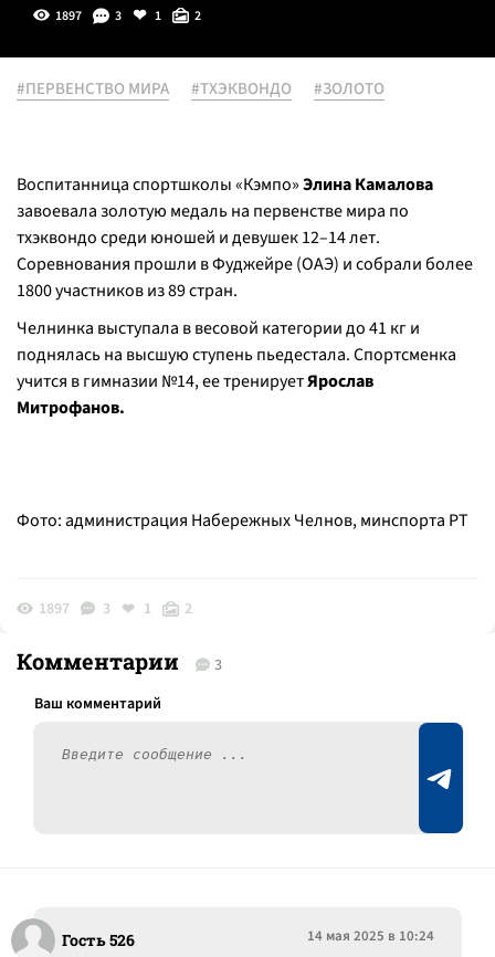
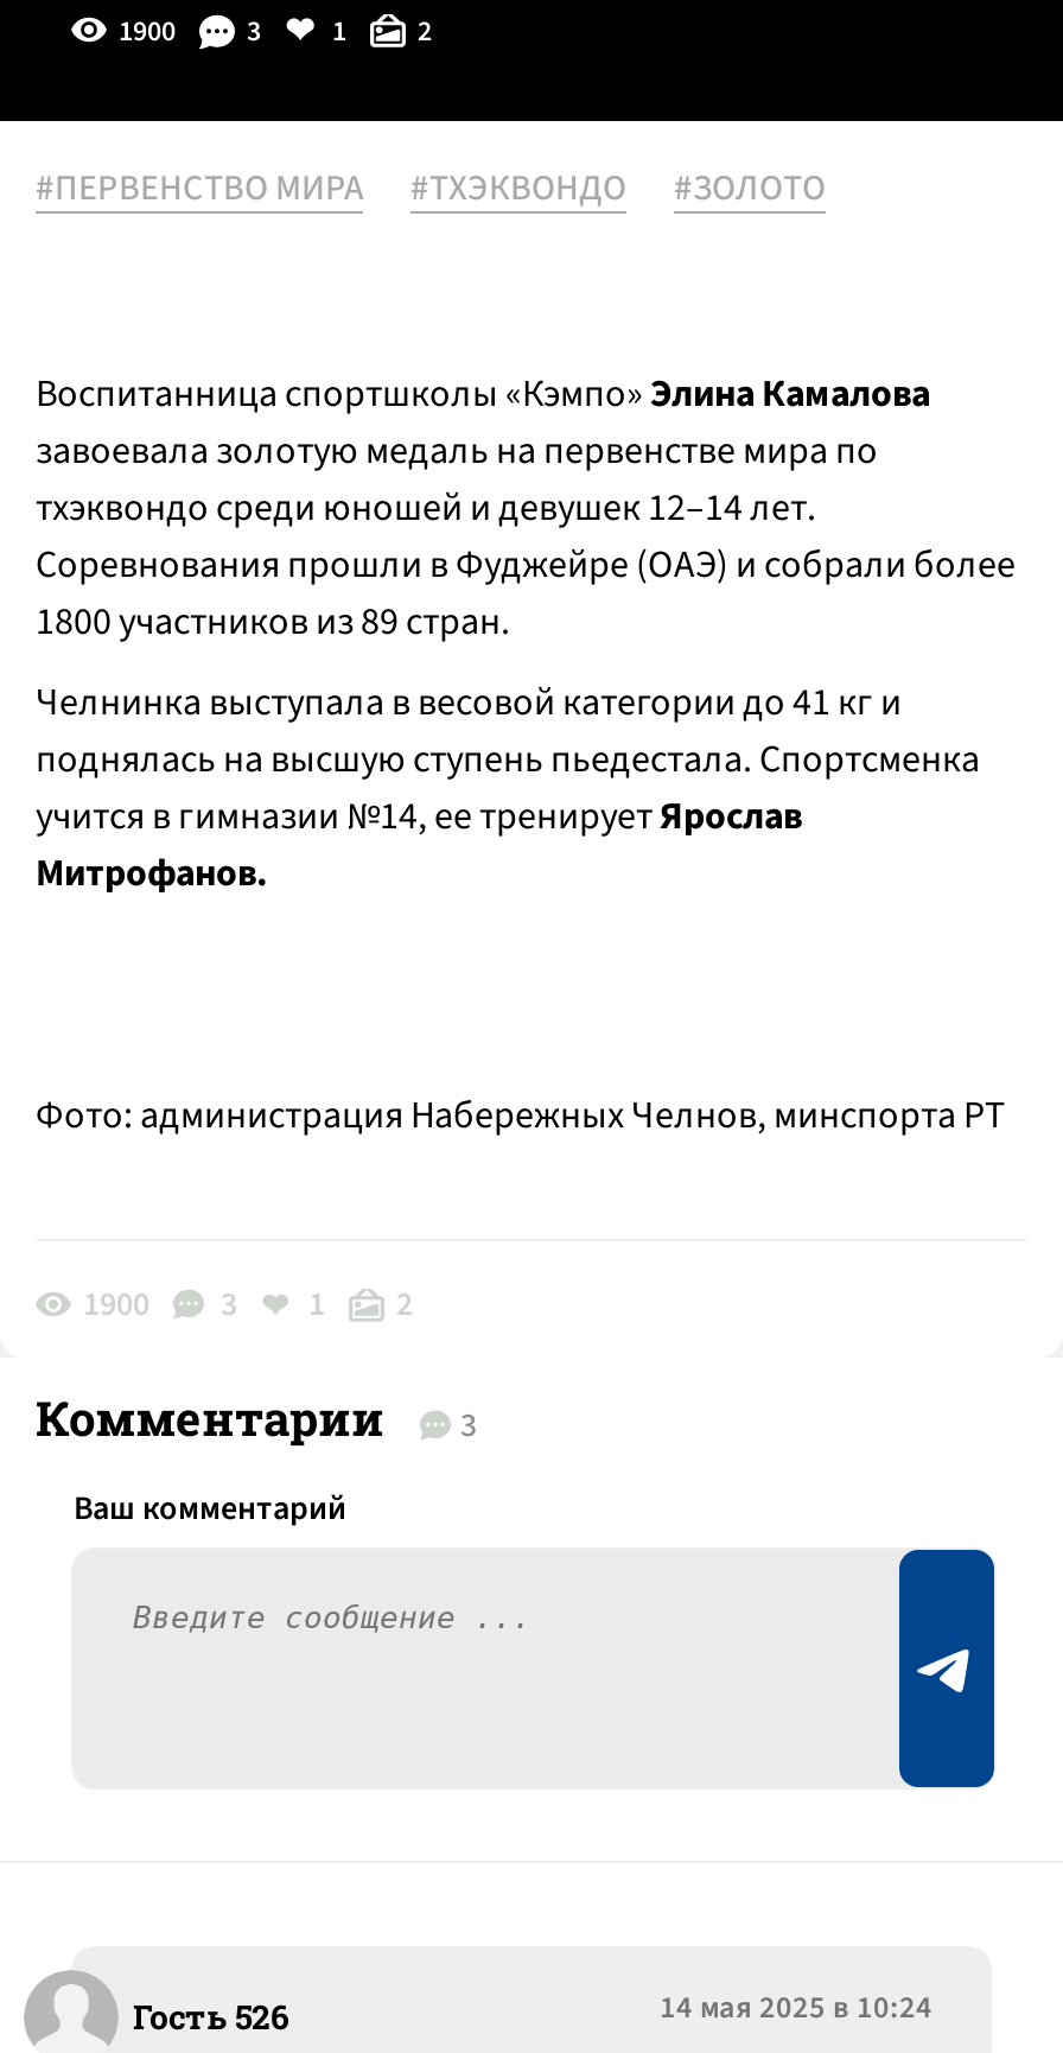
[55,7,201,25] 1897 3 1 2 -> [119,12,432,52] 1900 3 1 2
[39,598,192,620] 1897 3 1 2 -> [83,1282,413,1329] 1900 3 1 2

